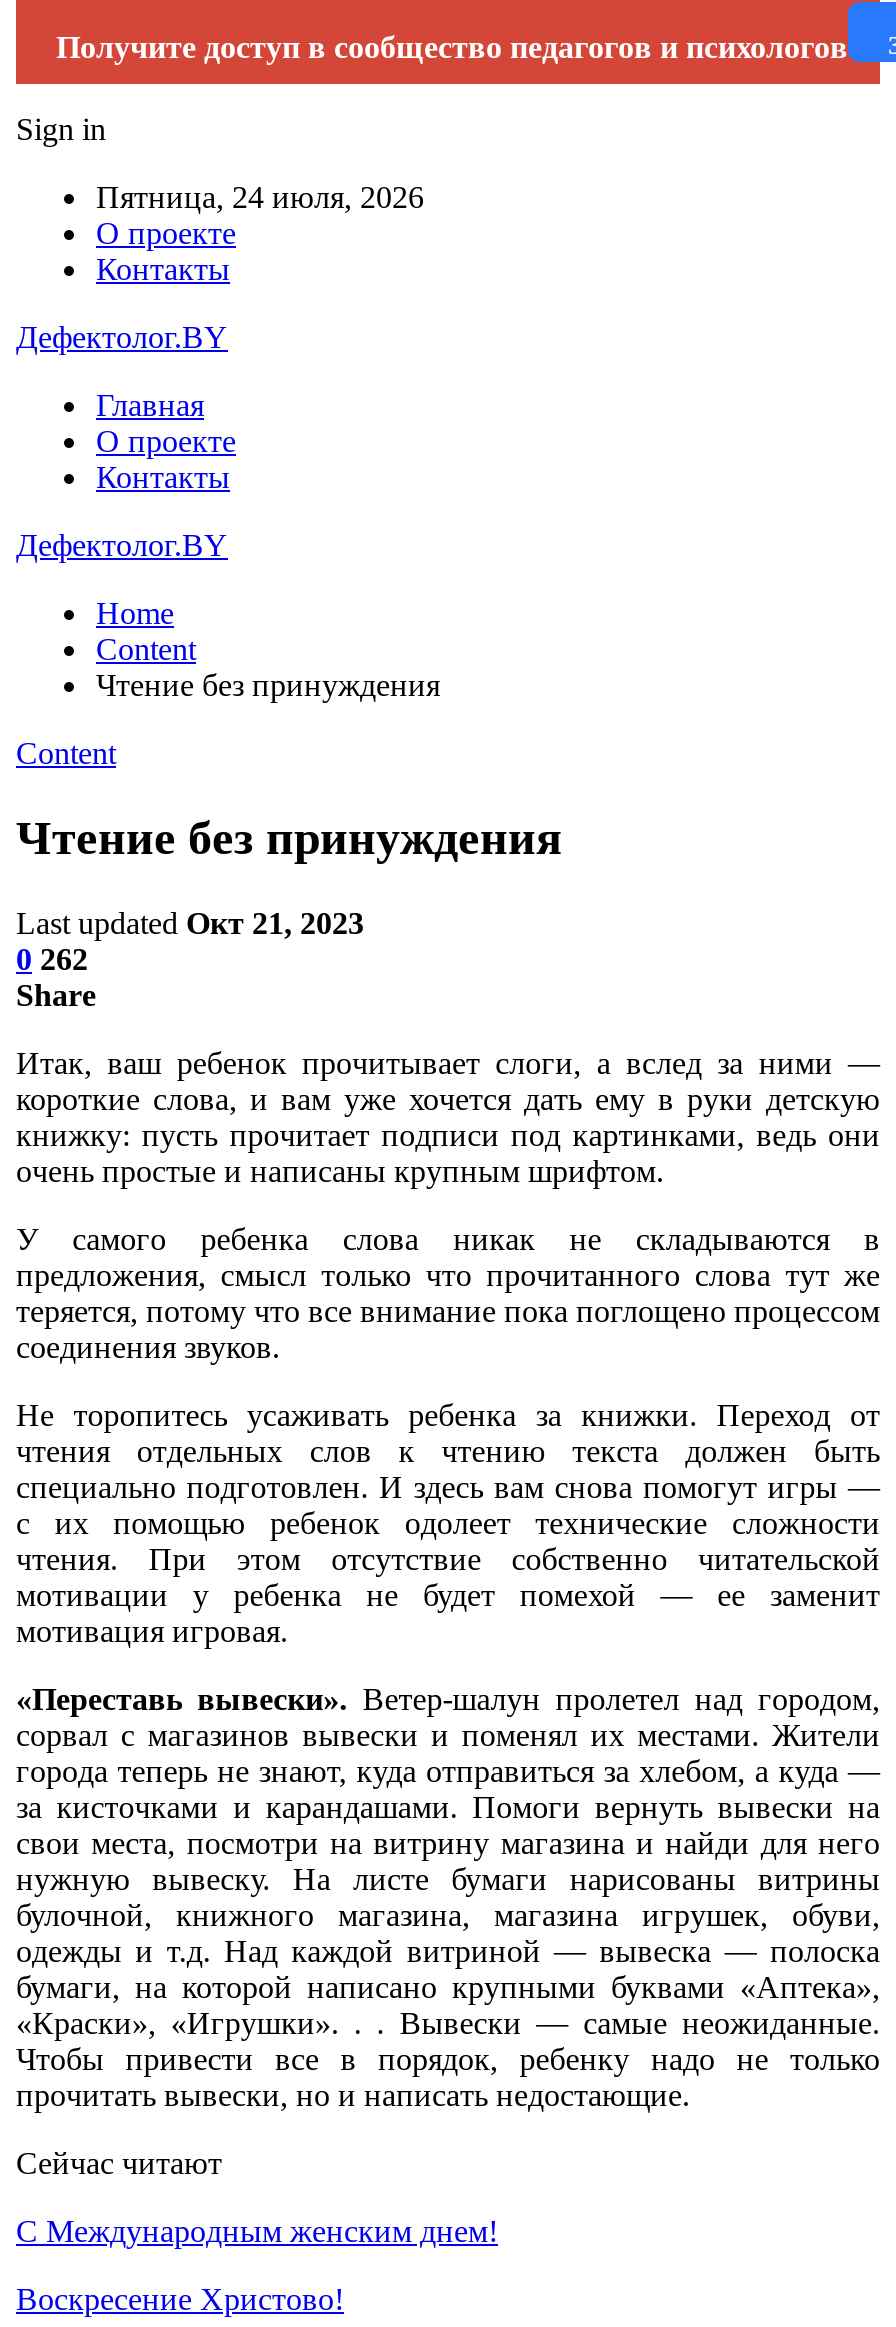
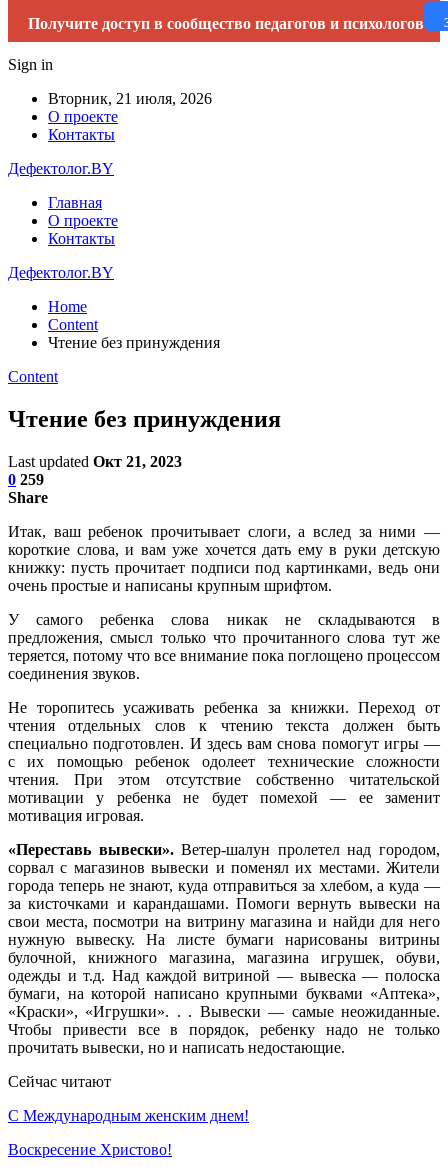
[96,180,424,214] Пятница, 24 июля, 2026 -> [48,90,212,107] Вторник, 21 июля, 2026
[16,942,88,976] 0 262 -> [8,471,44,488] 0 259

